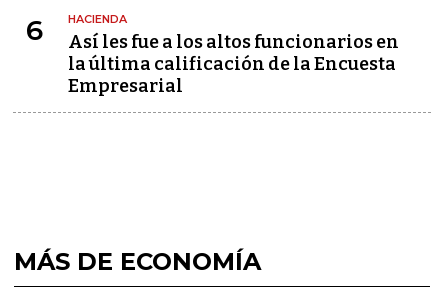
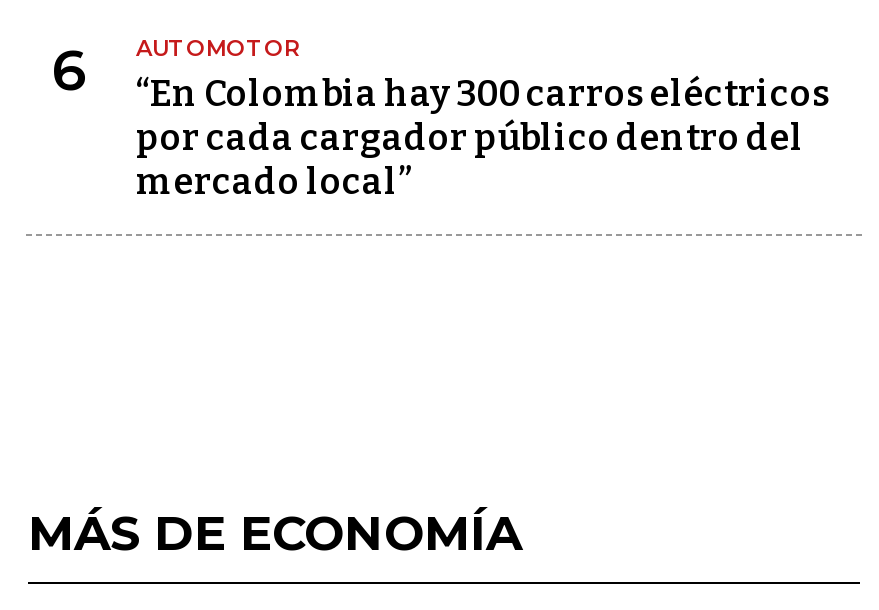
[68,12,399,97] HACIENDA | Así les fue a los altos funcionarios en | la última calificación de la Encuesta | Empresarial -> [136,34,830,204] AUTOMOTOR | “En Colombia hay 300 carros eléctricos | por cada cargador público dentro del | mercado local”

